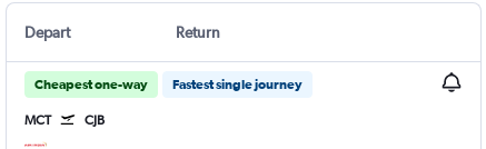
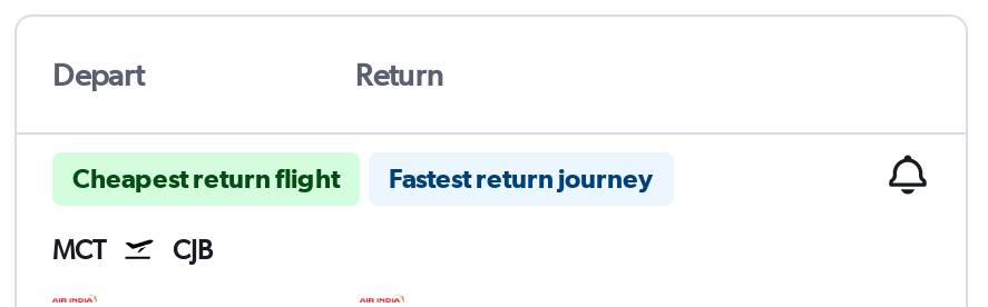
[34,77,302,92] Cheapest one-way | Fastest single journey -> [72,163,654,194] Cheapest return flight | Fastest return journey

